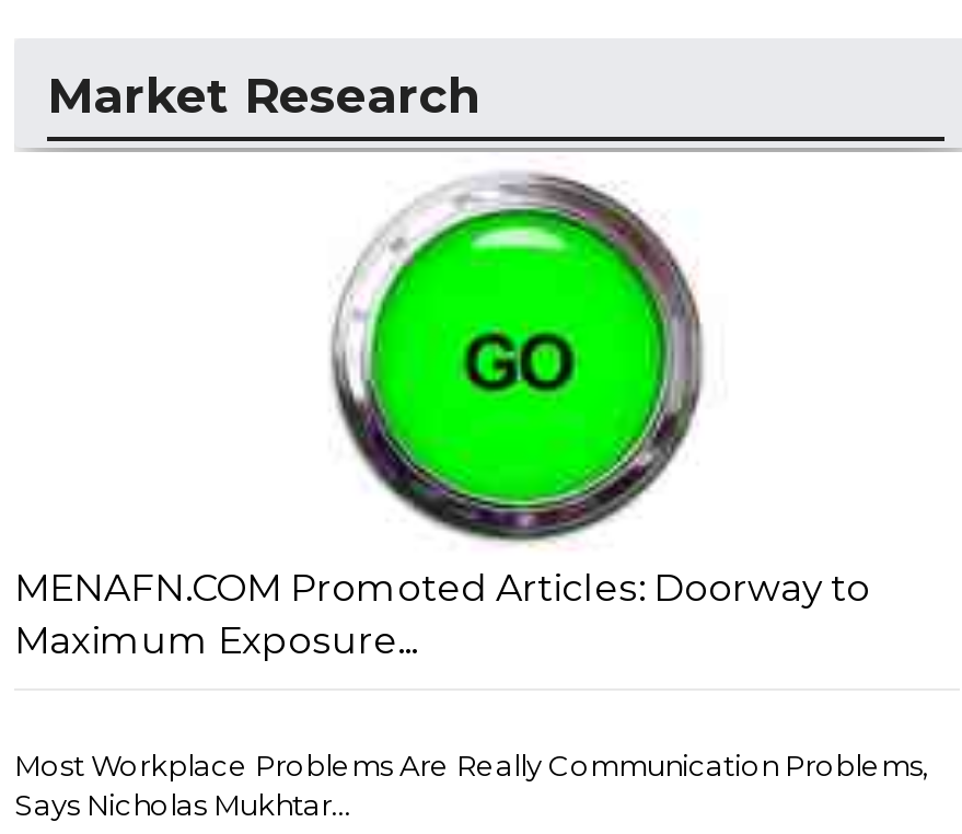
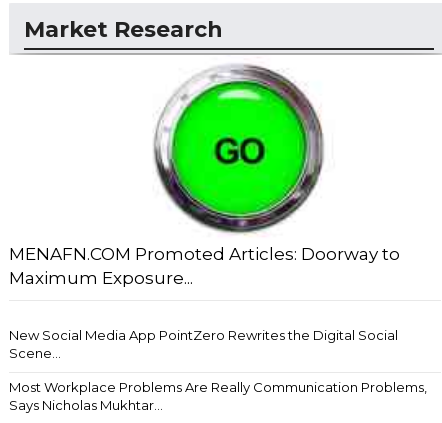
none -> [9,327,398,361] New Social Media App PointZero Rewrites the Digital Social | Scene...

